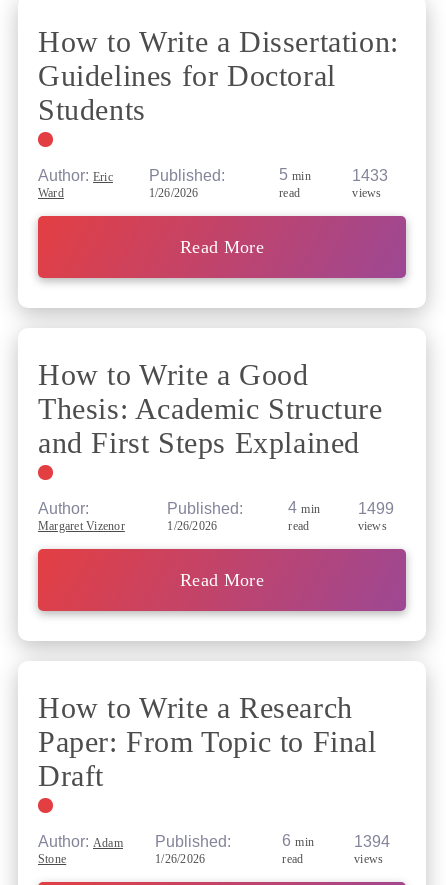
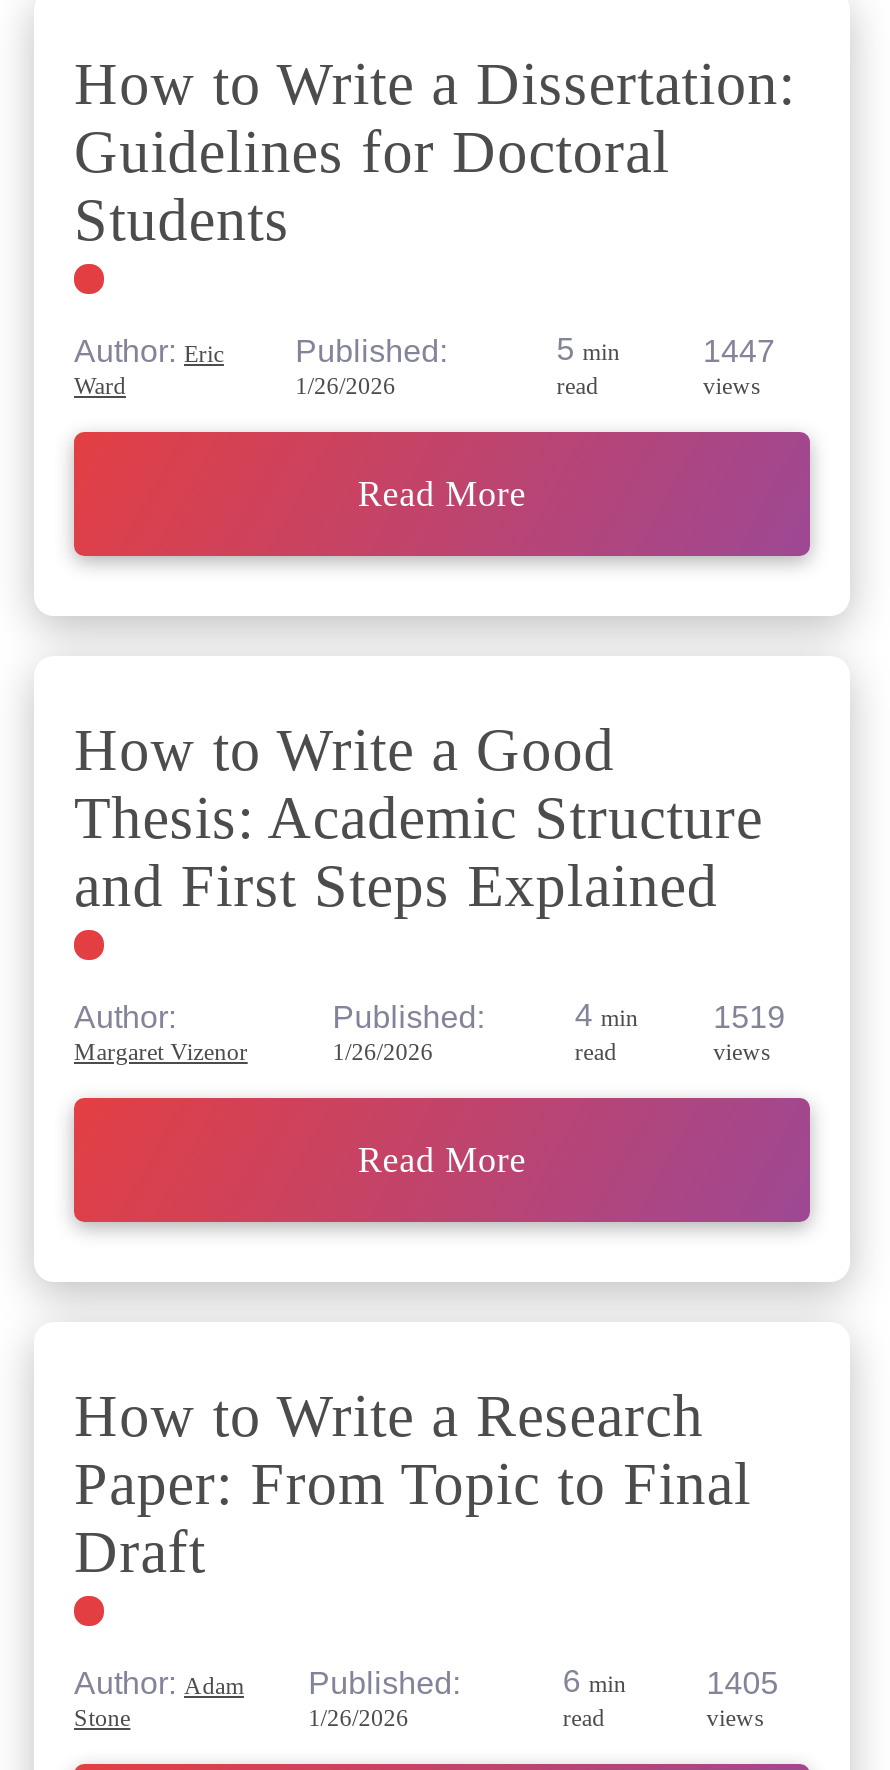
[352,166,388,183] 1433 -> [703,333,775,367] 1447
[358,499,394,516] 1499 -> [713,999,785,1033] 1519
[354,832,390,849] 1394 -> [706,1665,778,1699] 1405

